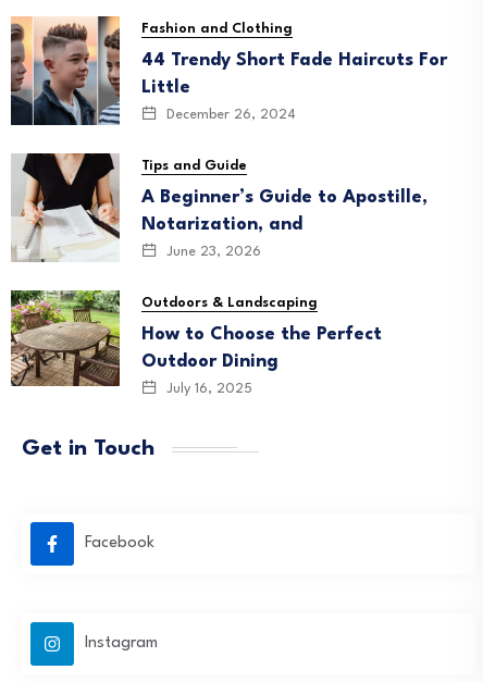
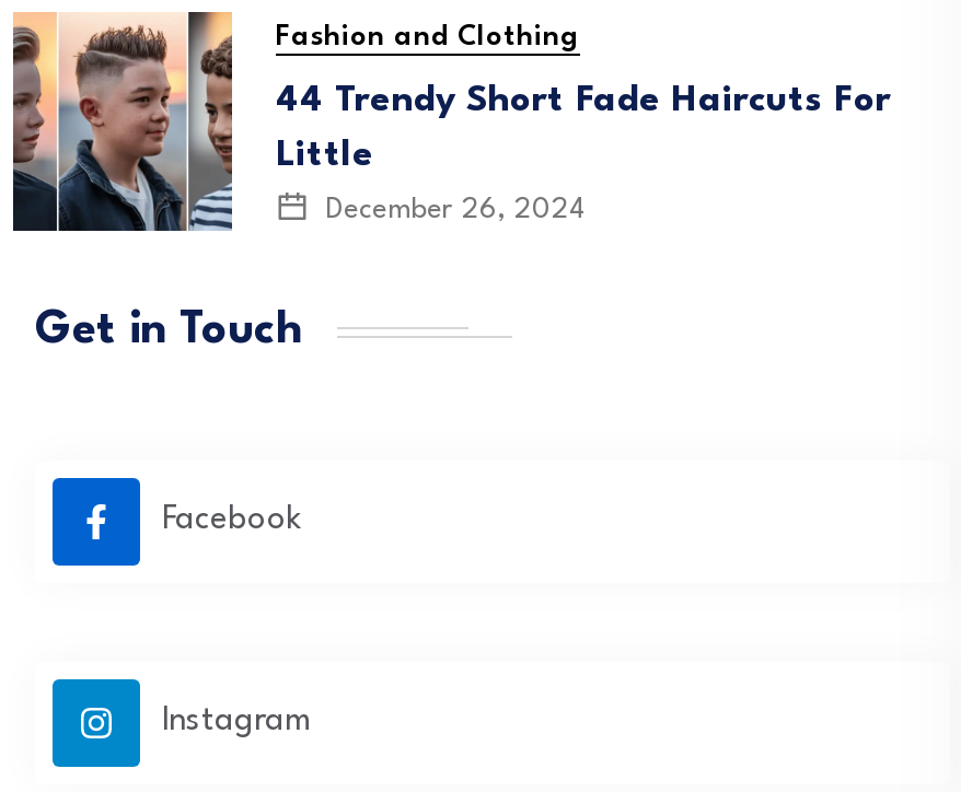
[11,152,428,263] [image] | Tips and Guide | A Beginner’s Guide to Apostille, | Notarization, and | June 23, 2026 -> none
[10,289,382,396] [image] | Outdoors & Landscaping | How to Choose the Perfect | Outdoor Dining | July 16, 2025 -> none

